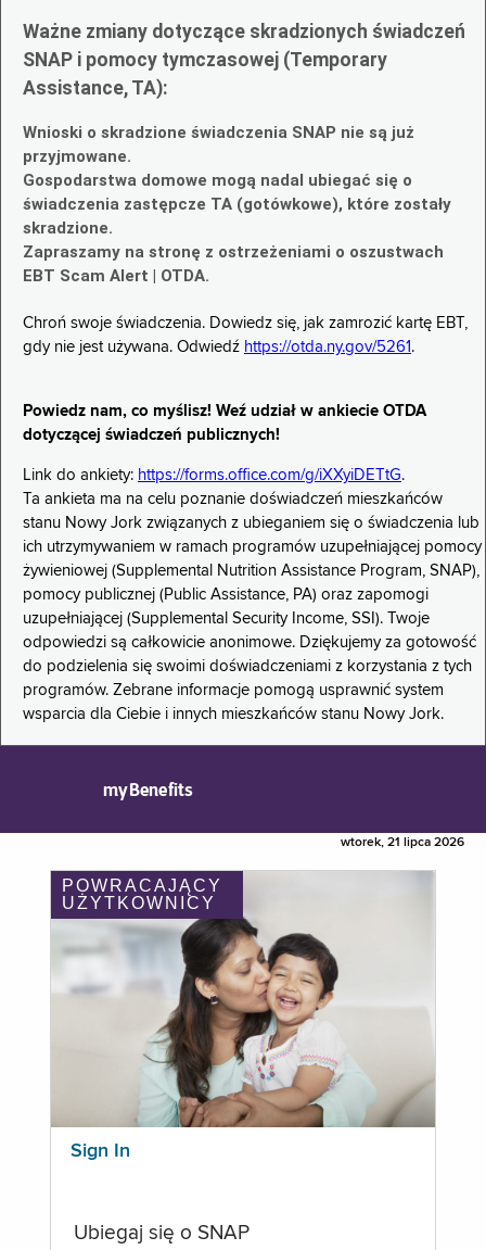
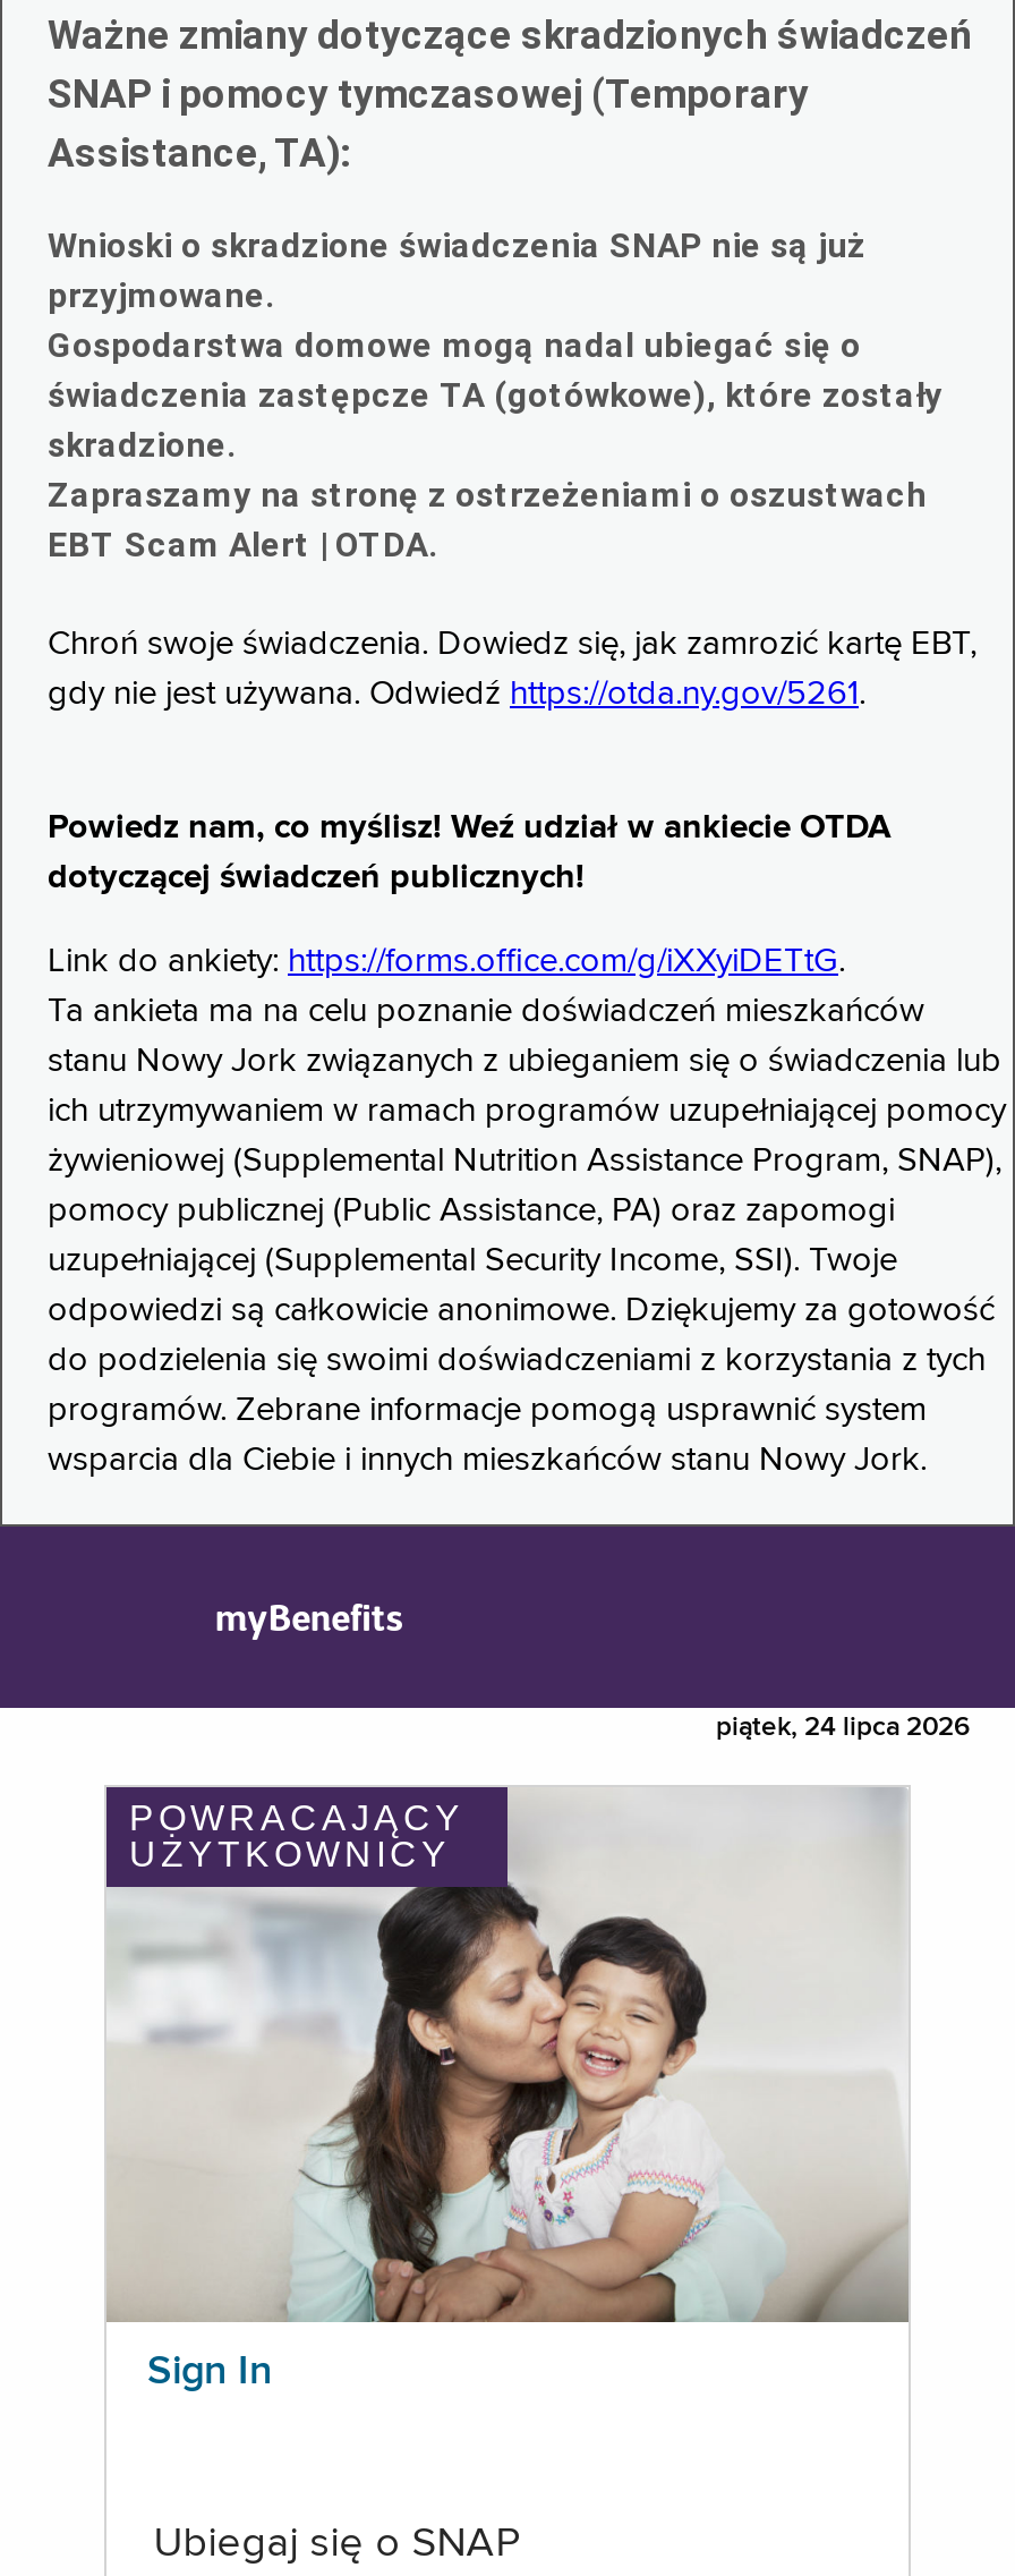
[341,836,464,849] wtorek, 21 lipca 2026 -> [716,1715,970,1742] piątek, 24 lipca 2026

